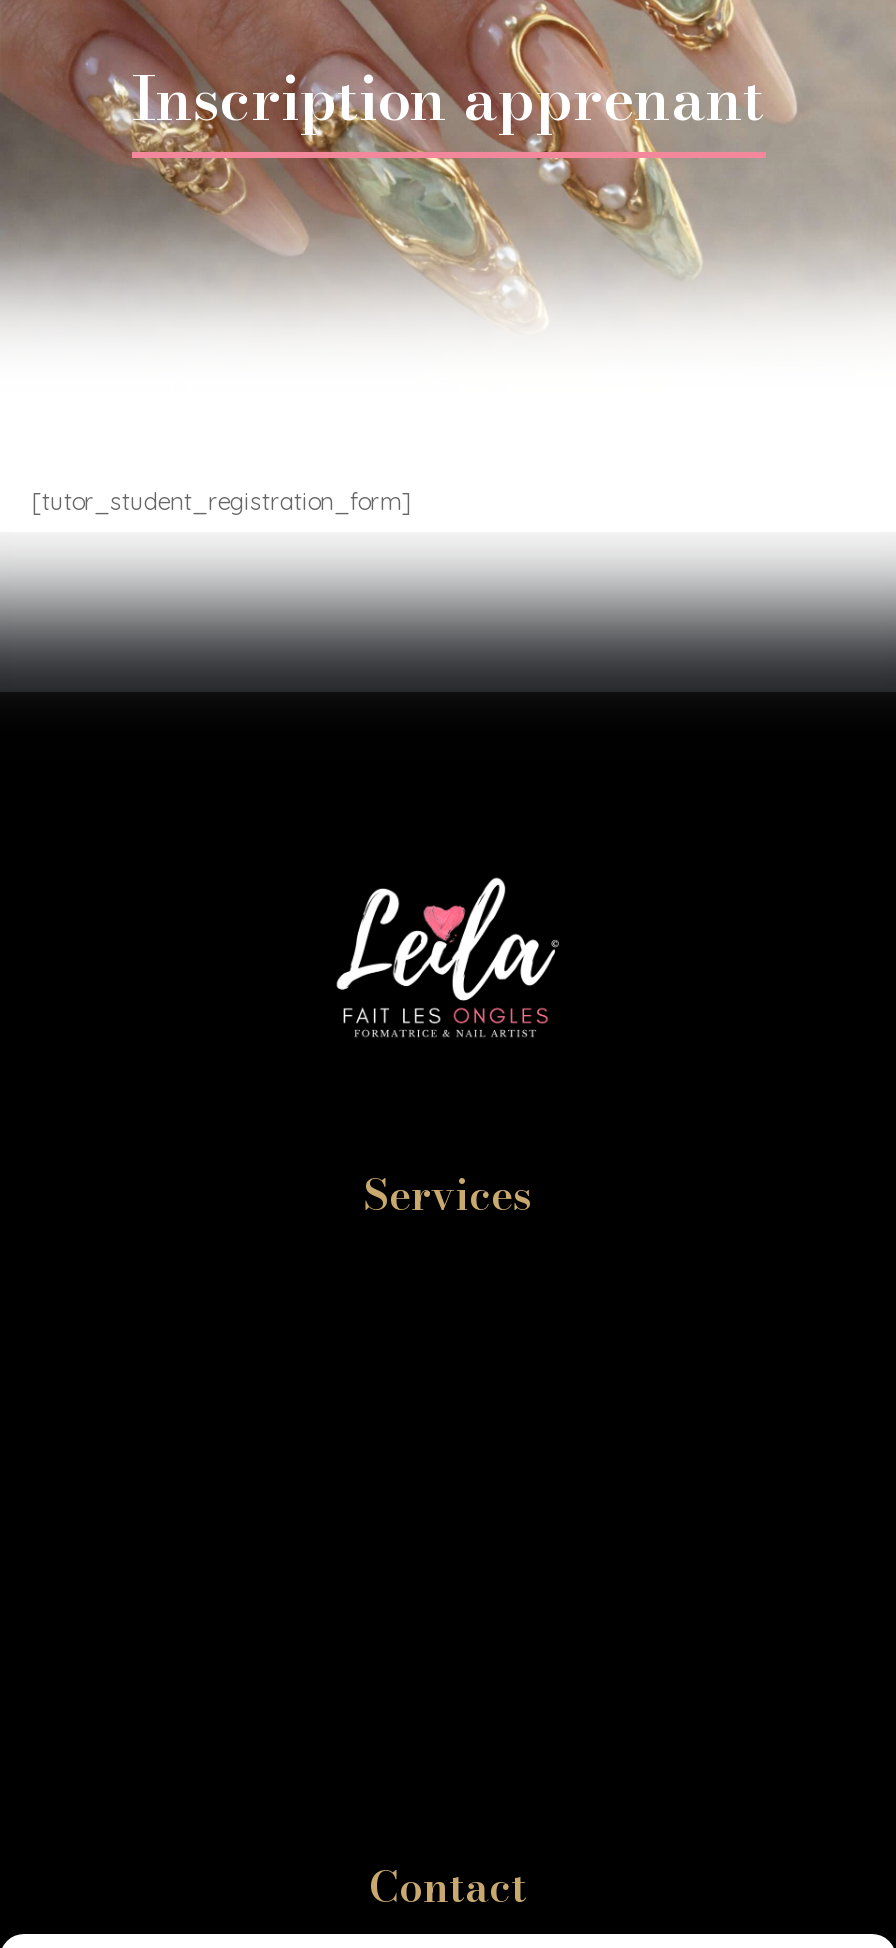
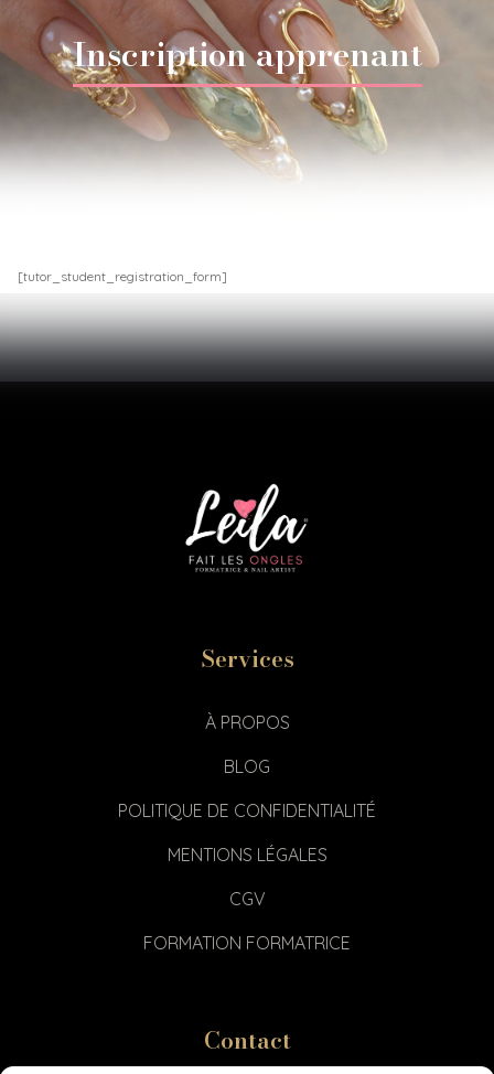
none -> [118,711,376,954] À PROPOS | BLOG | POLITIQUE DE CONFIDENTIALITÉ | MENTIONS LÉGALES | CGV | FORMATION FORMATRICE

